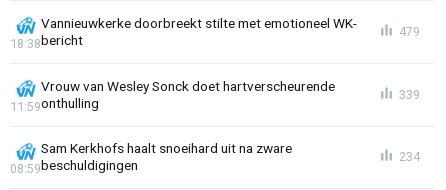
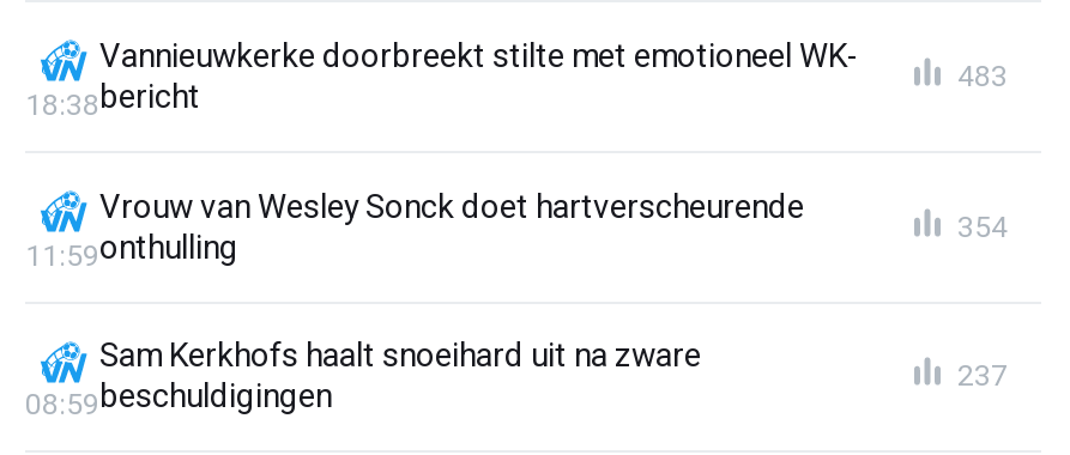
[396,24,420,39] 479 -> [950,58,1008,94] 483
[396,87,420,102] 339 -> [950,208,1008,244] 354
[396,149,420,164] 234 -> [950,358,1008,393] 237

